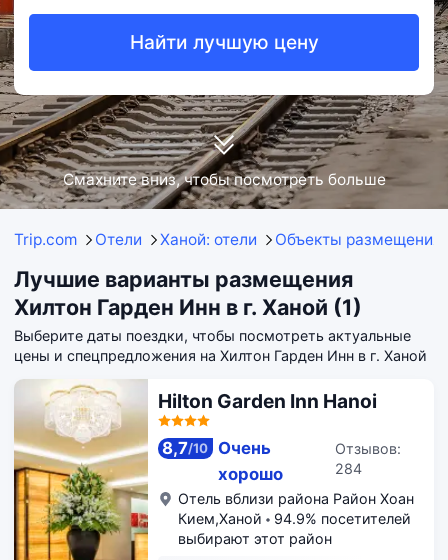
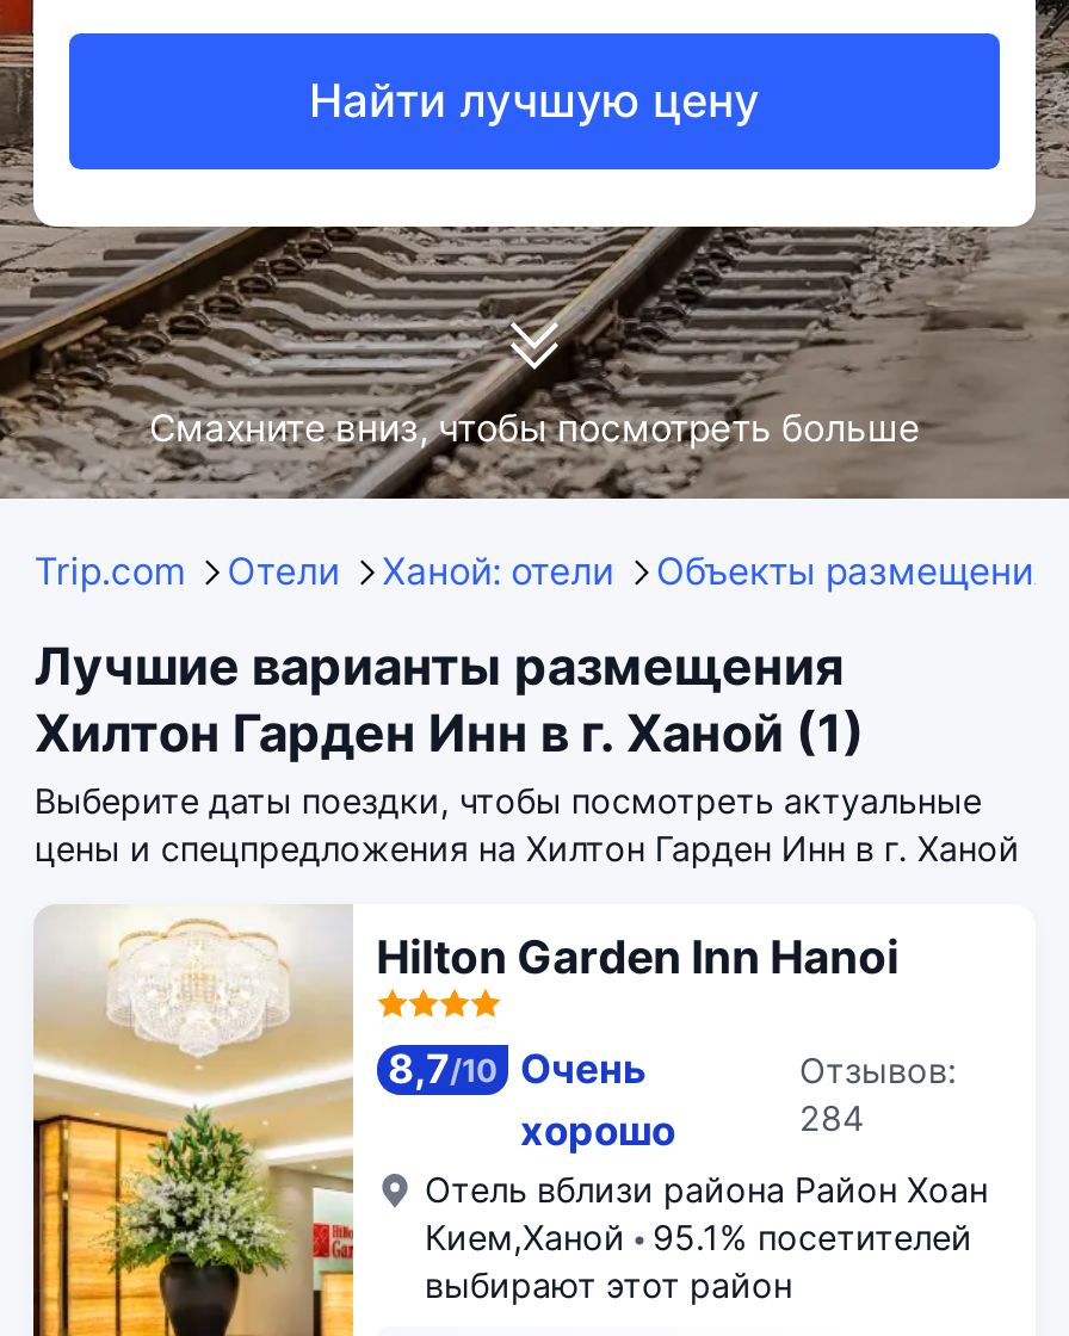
[178,510,410,527] Кием,Ханой 94.9% посетителей -> [425,1217,972,1258] Кием,Ханой 95.1% посетителей

